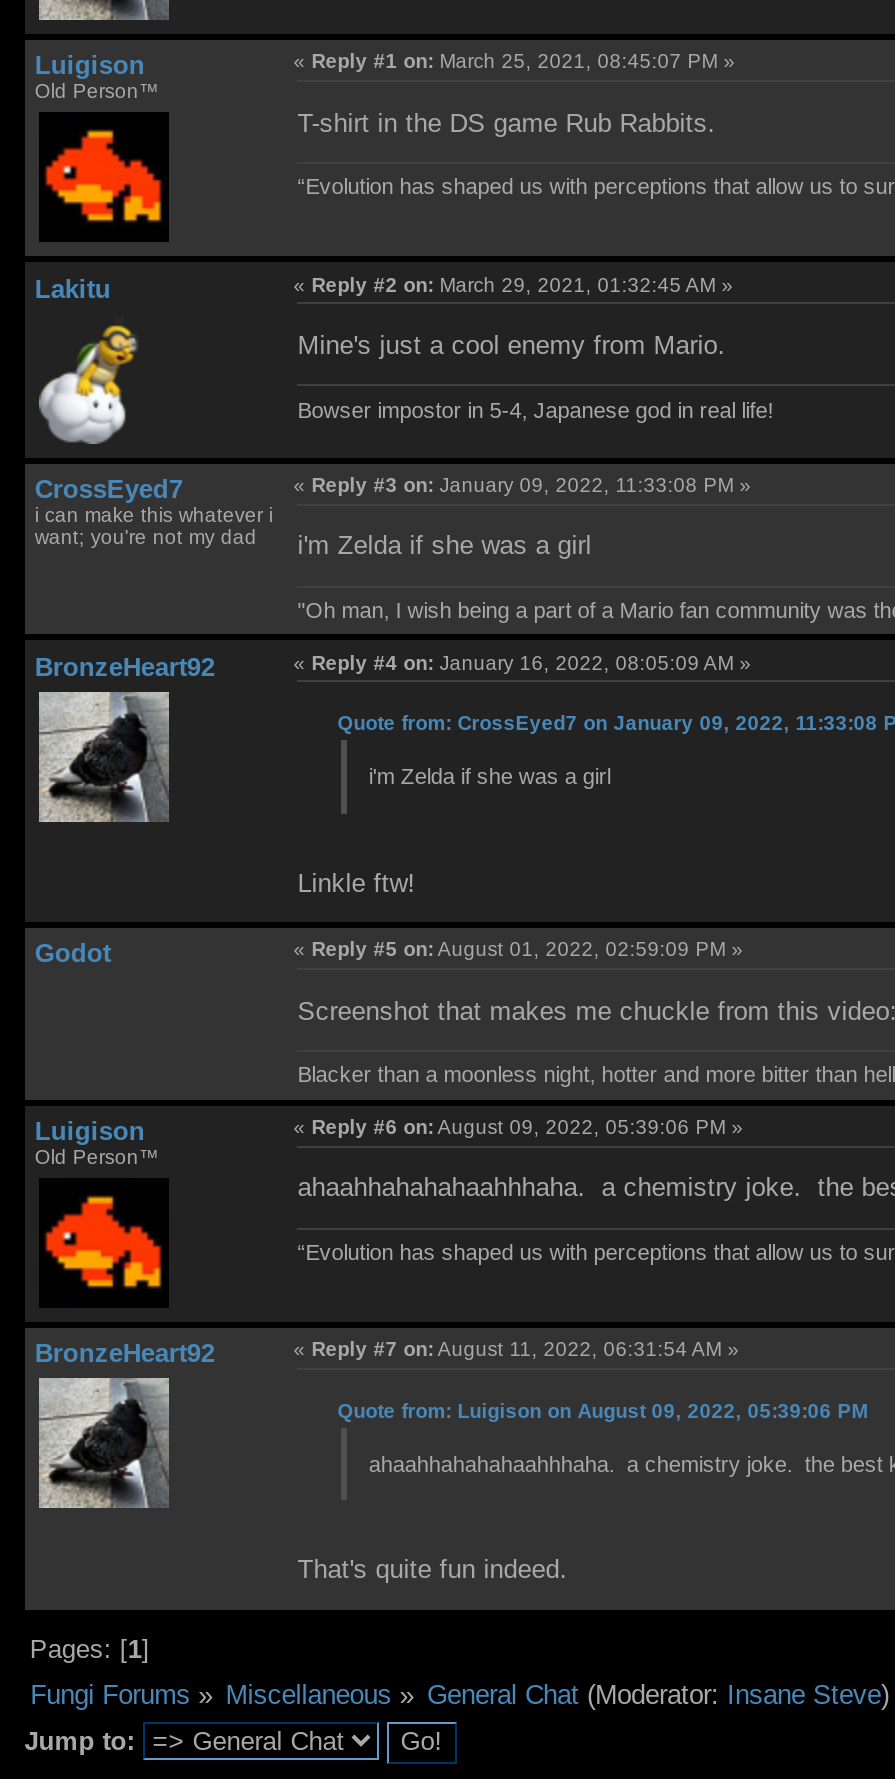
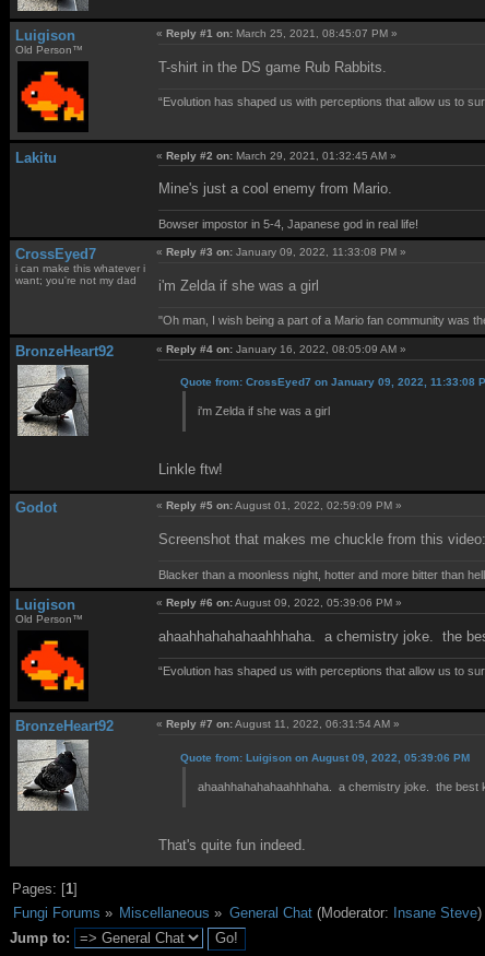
[37,324,139,444] [image] -> none

